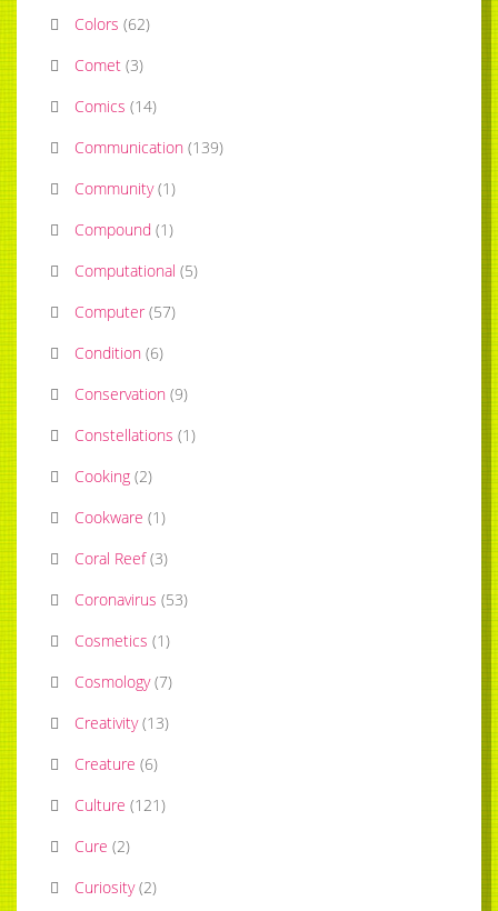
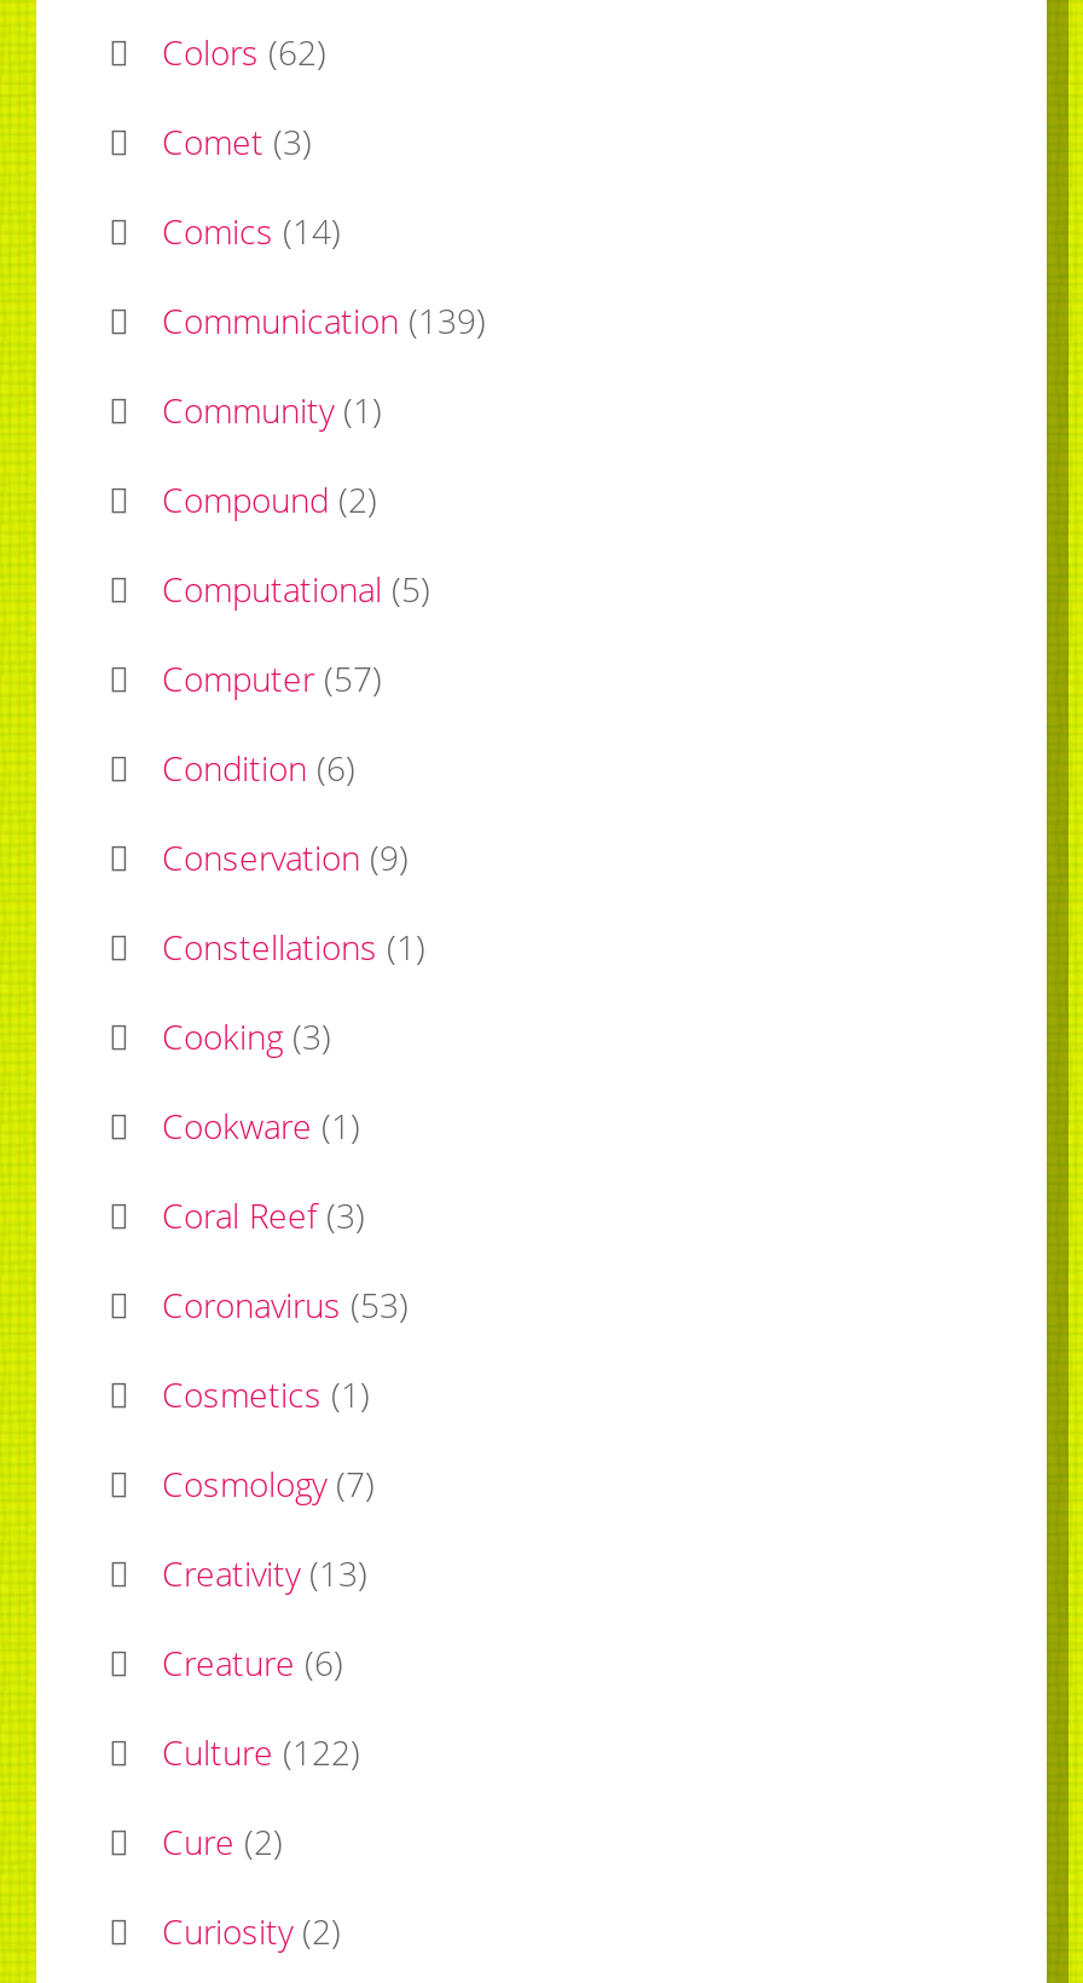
[74,219,173,241] Compound (1) -> [162,478,377,524] Compound (2)
[74,466,152,487] Cooking (2) -> [162,1014,331,1060] Cooking (3)
[74,795,166,816] Culture (121) -> [162,1730,360,1776] Culture (122)

